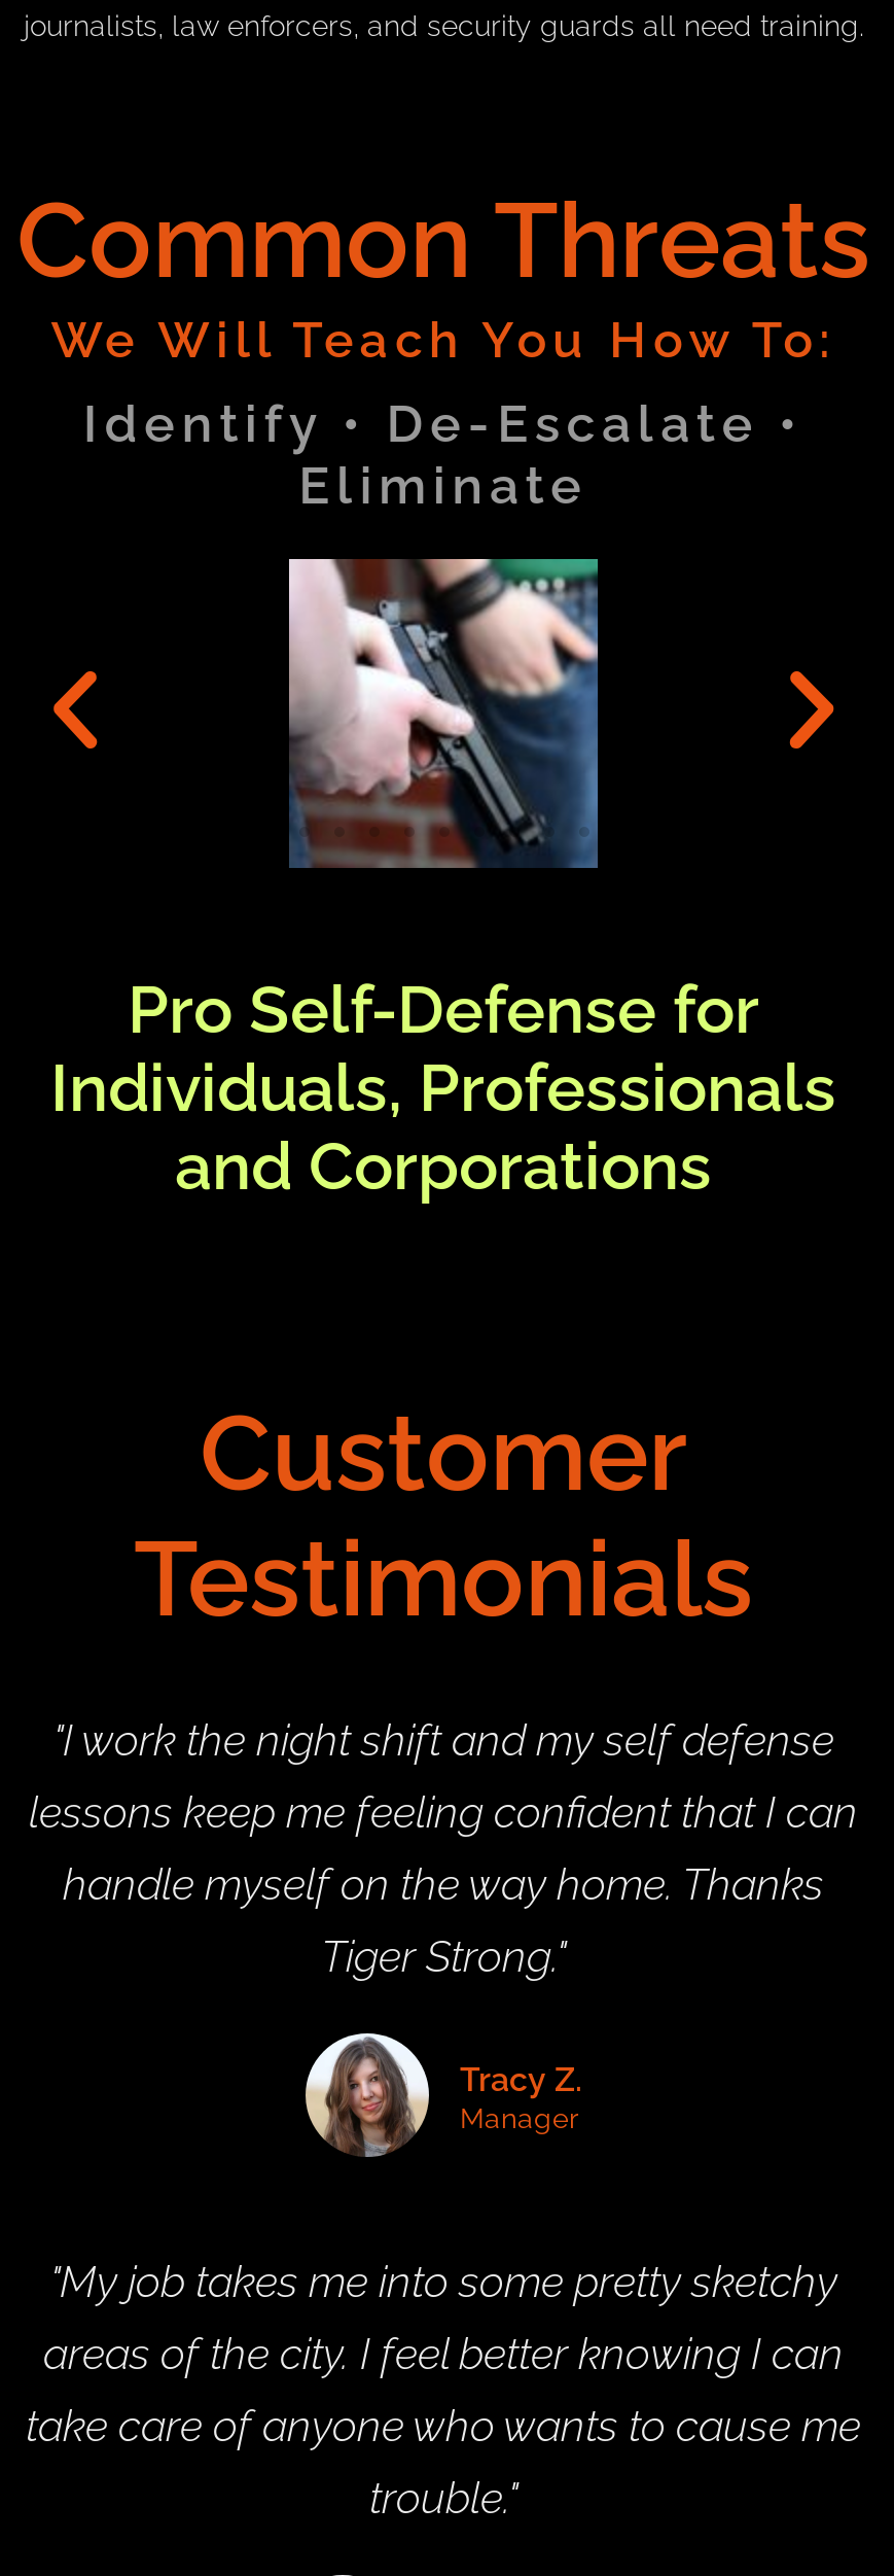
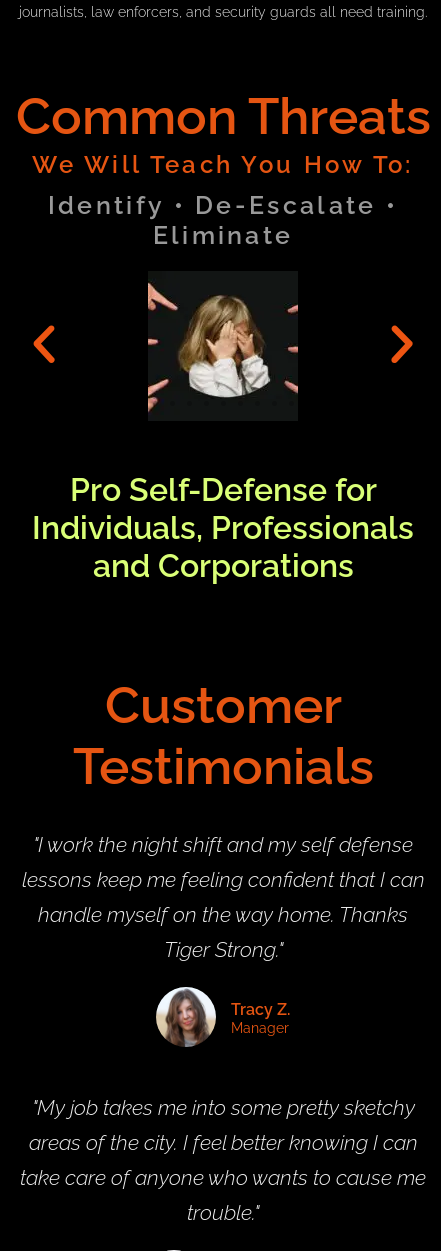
[287,556,600,869] [image] -> [147,271,299,421] [image]

